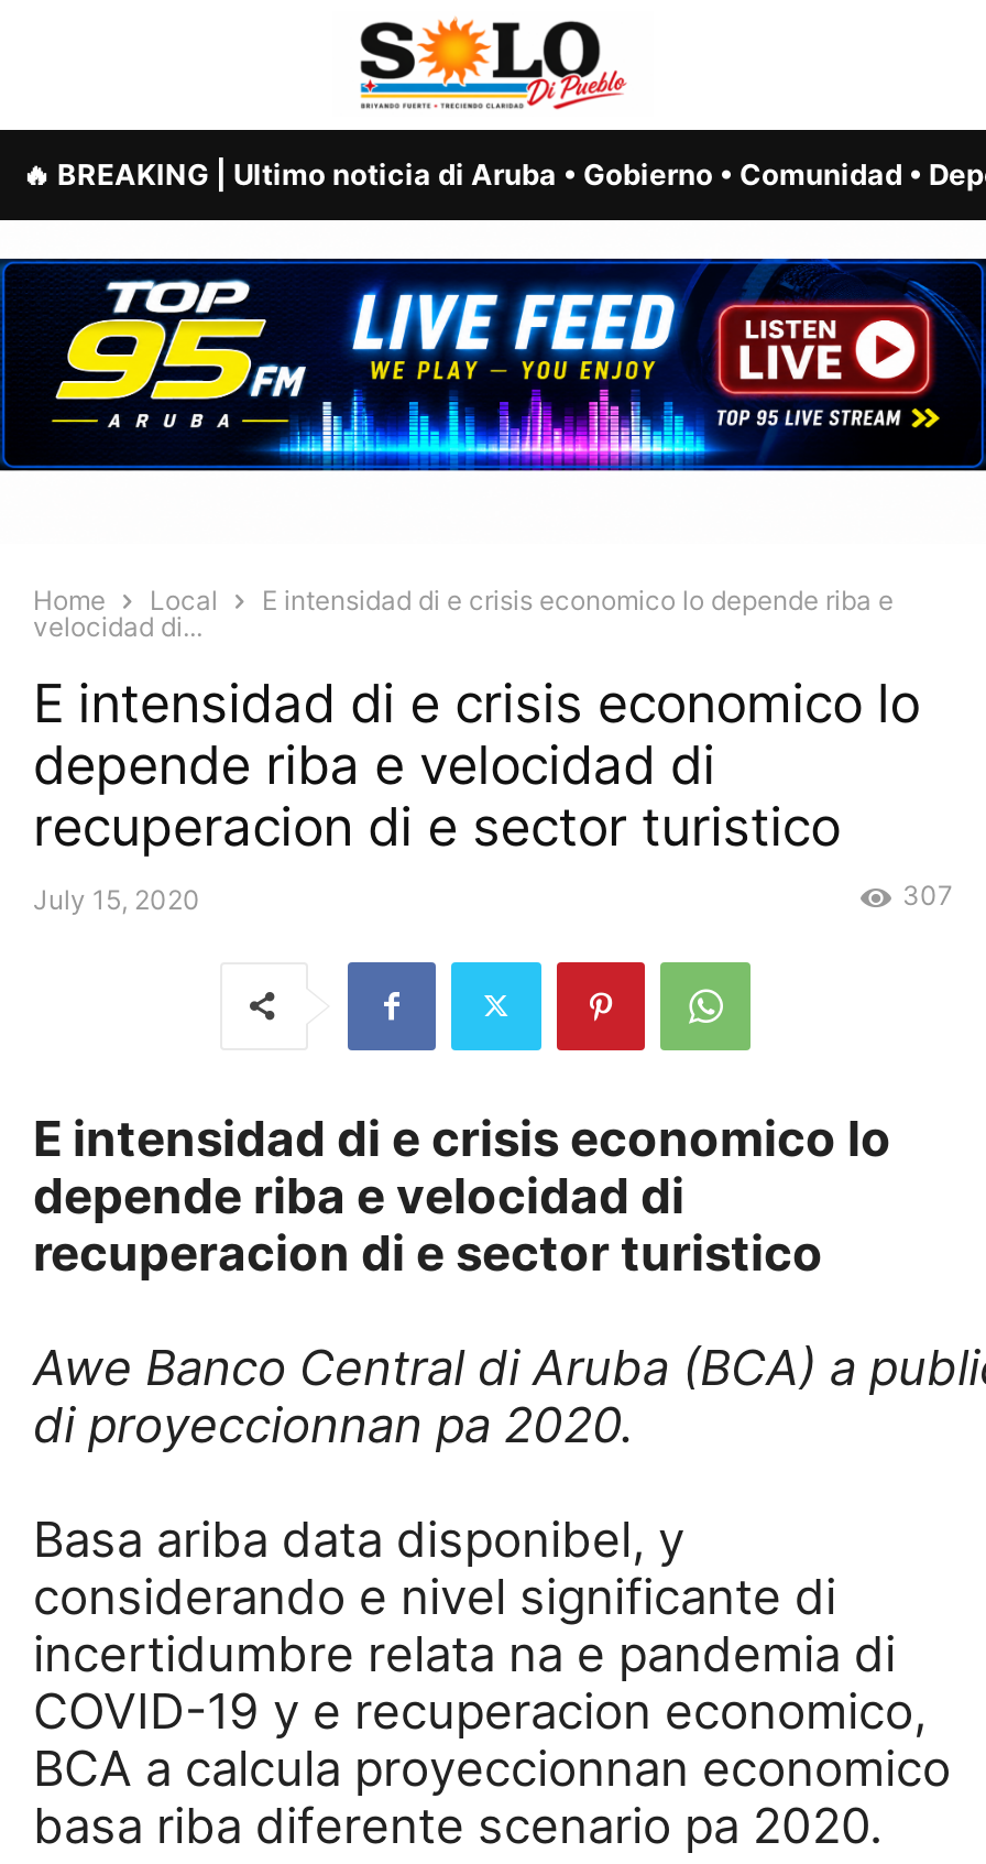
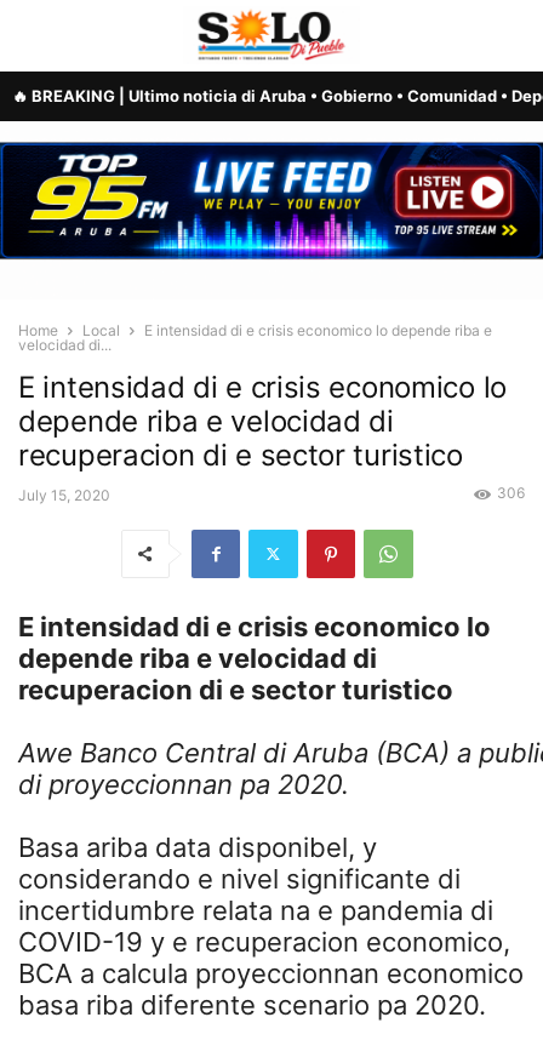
[902,879,953,913] 307 -> [497,484,525,502] 306

